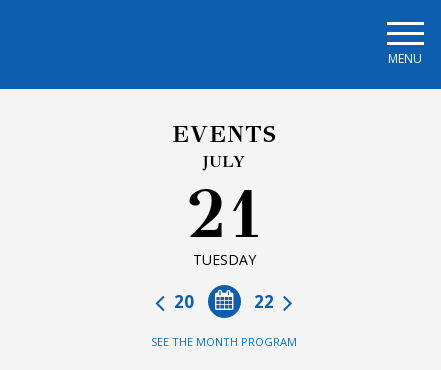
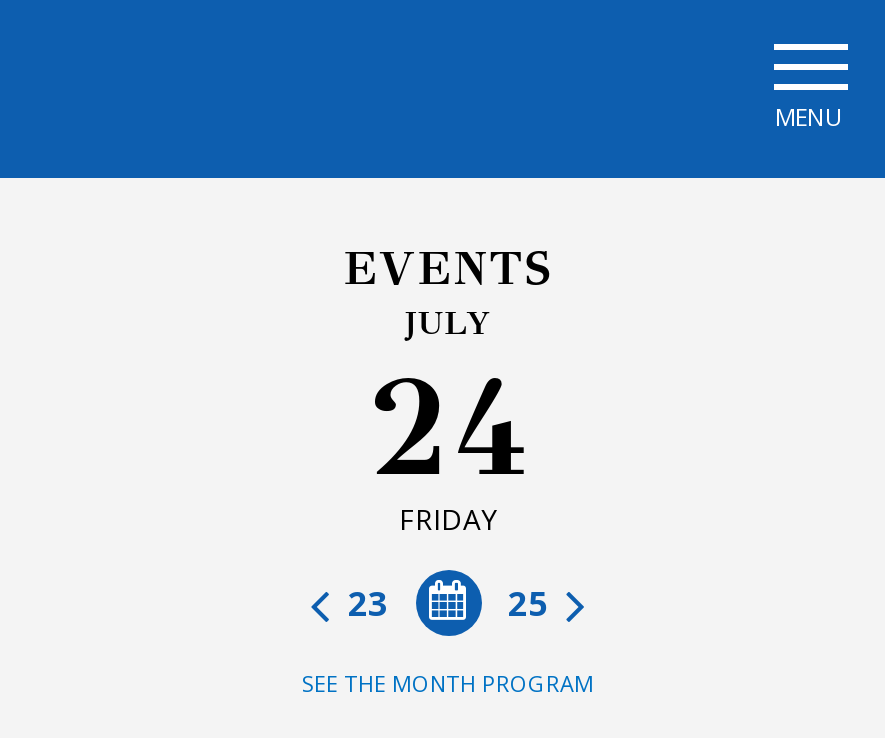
[185,173,263,269] 21 | TUESDAY -> [366,346,530,538] 24 | FRIDAY
[170,290,278,313] 22 | 20 -> [340,580,556,626] 25 | 23

